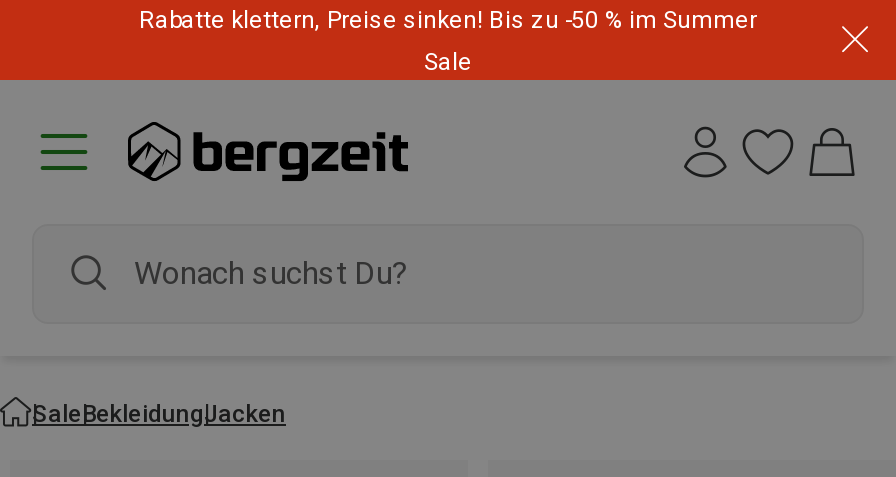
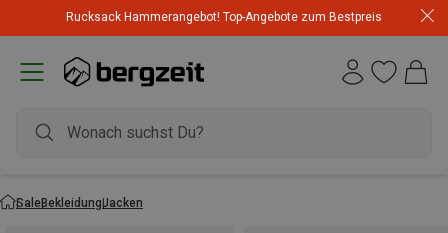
[139,6,757,76] Rabatte klettern, Preise sinken! Bis zu -50 % im Summer | Sale -> [66,9,382,23] Rucksack Hammerangebot! Top-Angebote zum Bestpreis

